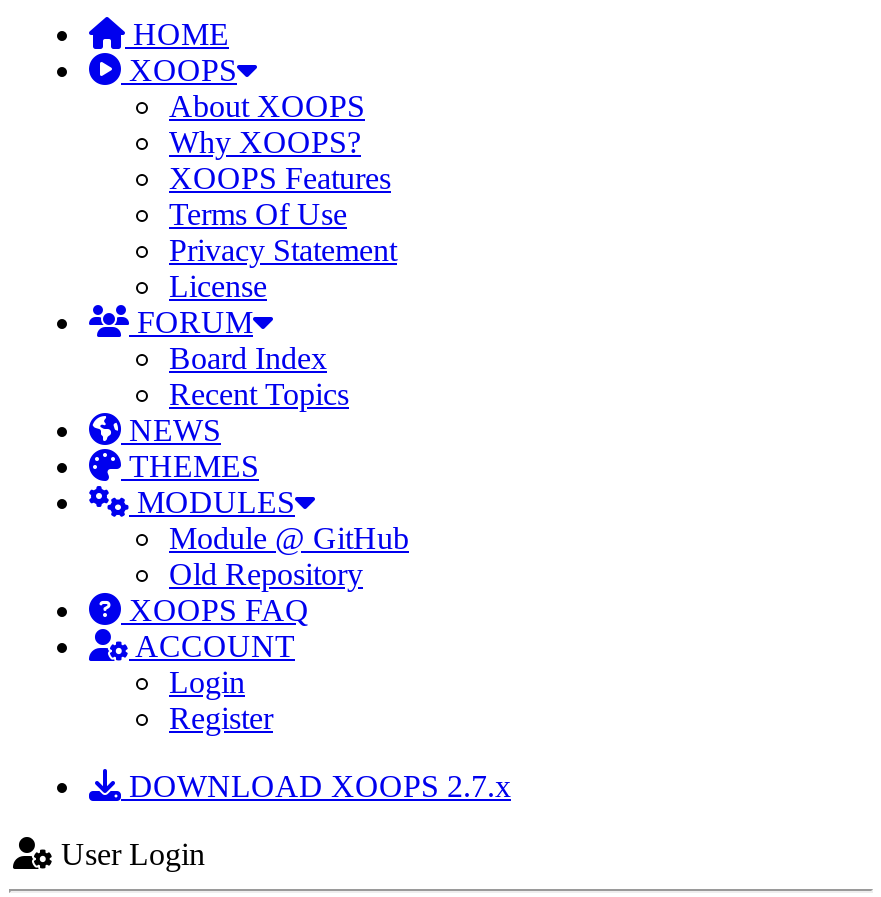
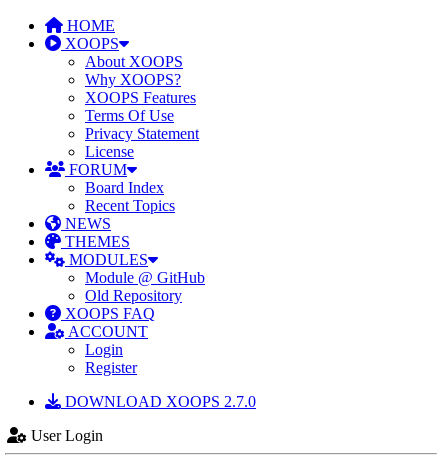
[121,769,511,803] DOWNLOAD XOOPS 2.7.x -> [61,393,256,410] DOWNLOAD XOOPS 2.7.0

